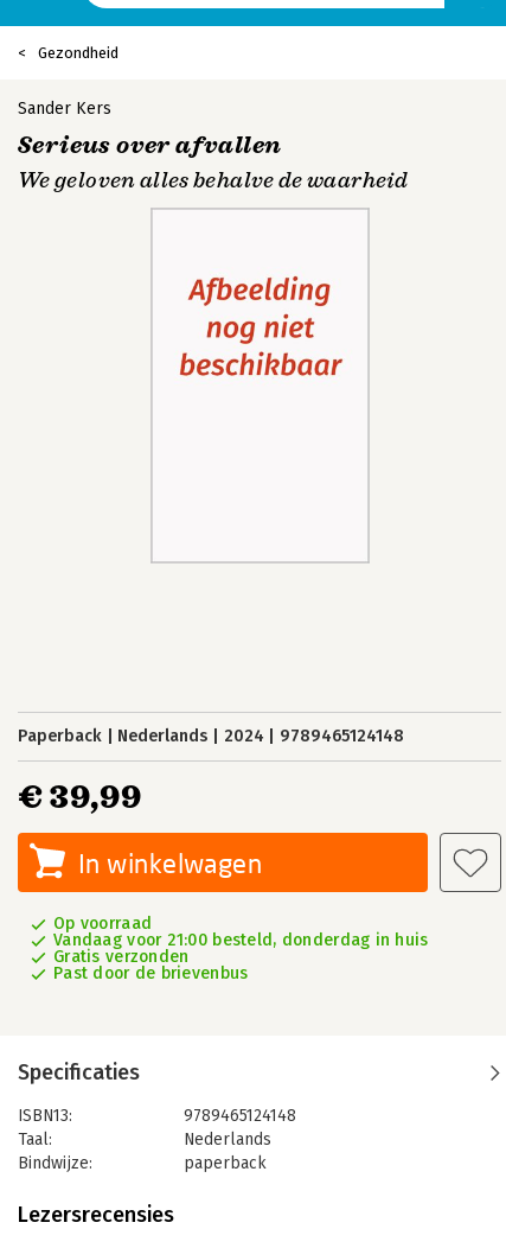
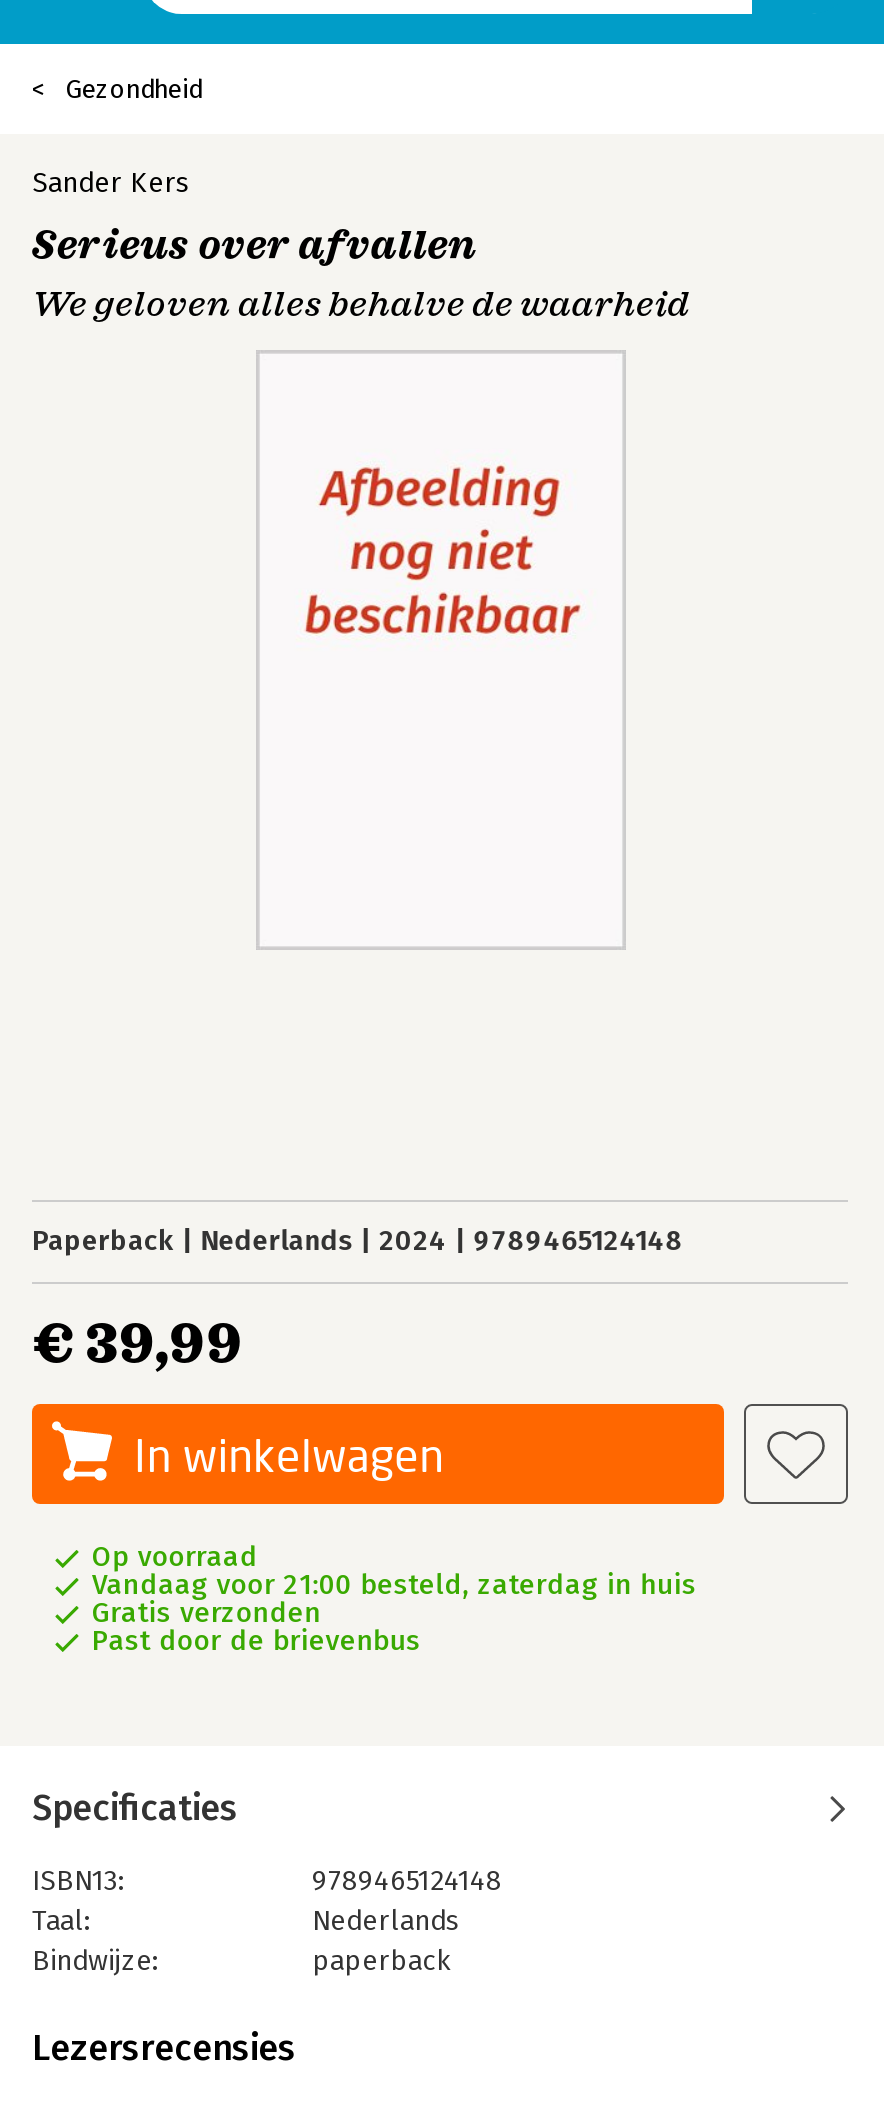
[53,930,429,950] Vandaag voor 21:00 besteld, donderdag in huis -> [92,1568,697,1602] Vandaag voor 21:00 besteld, zaterdag in huis

